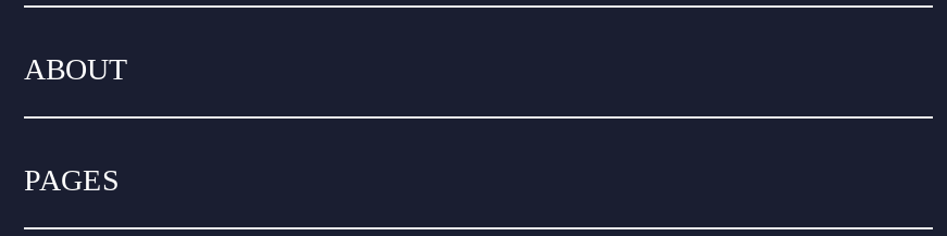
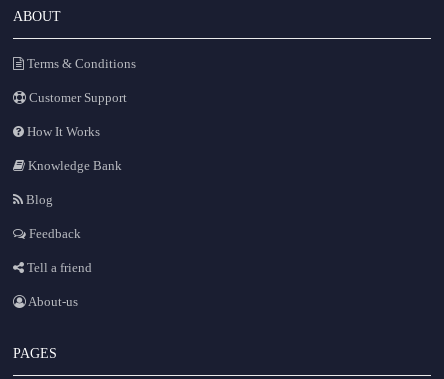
none -> [23,56,136,309] Terms & Conditions | Customer Support | How It Works | Knowledge Bank | Blog | Feedback | Tell a friend | About-us

